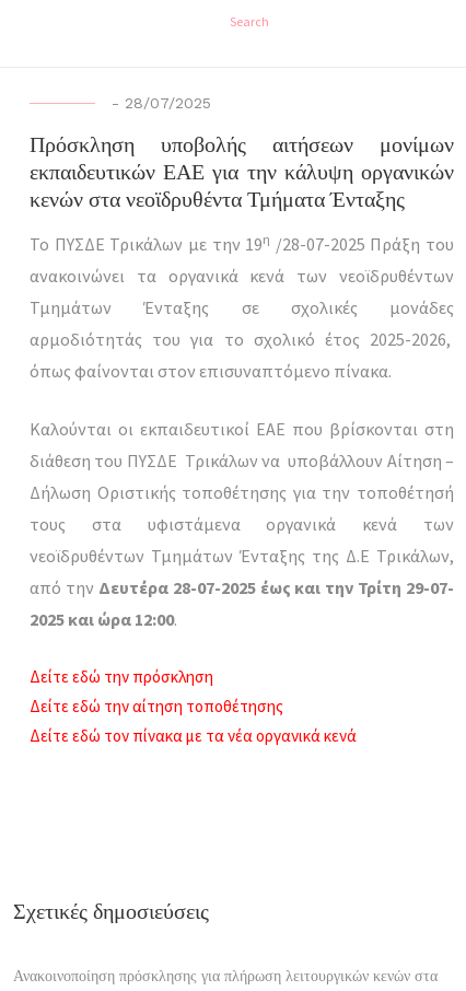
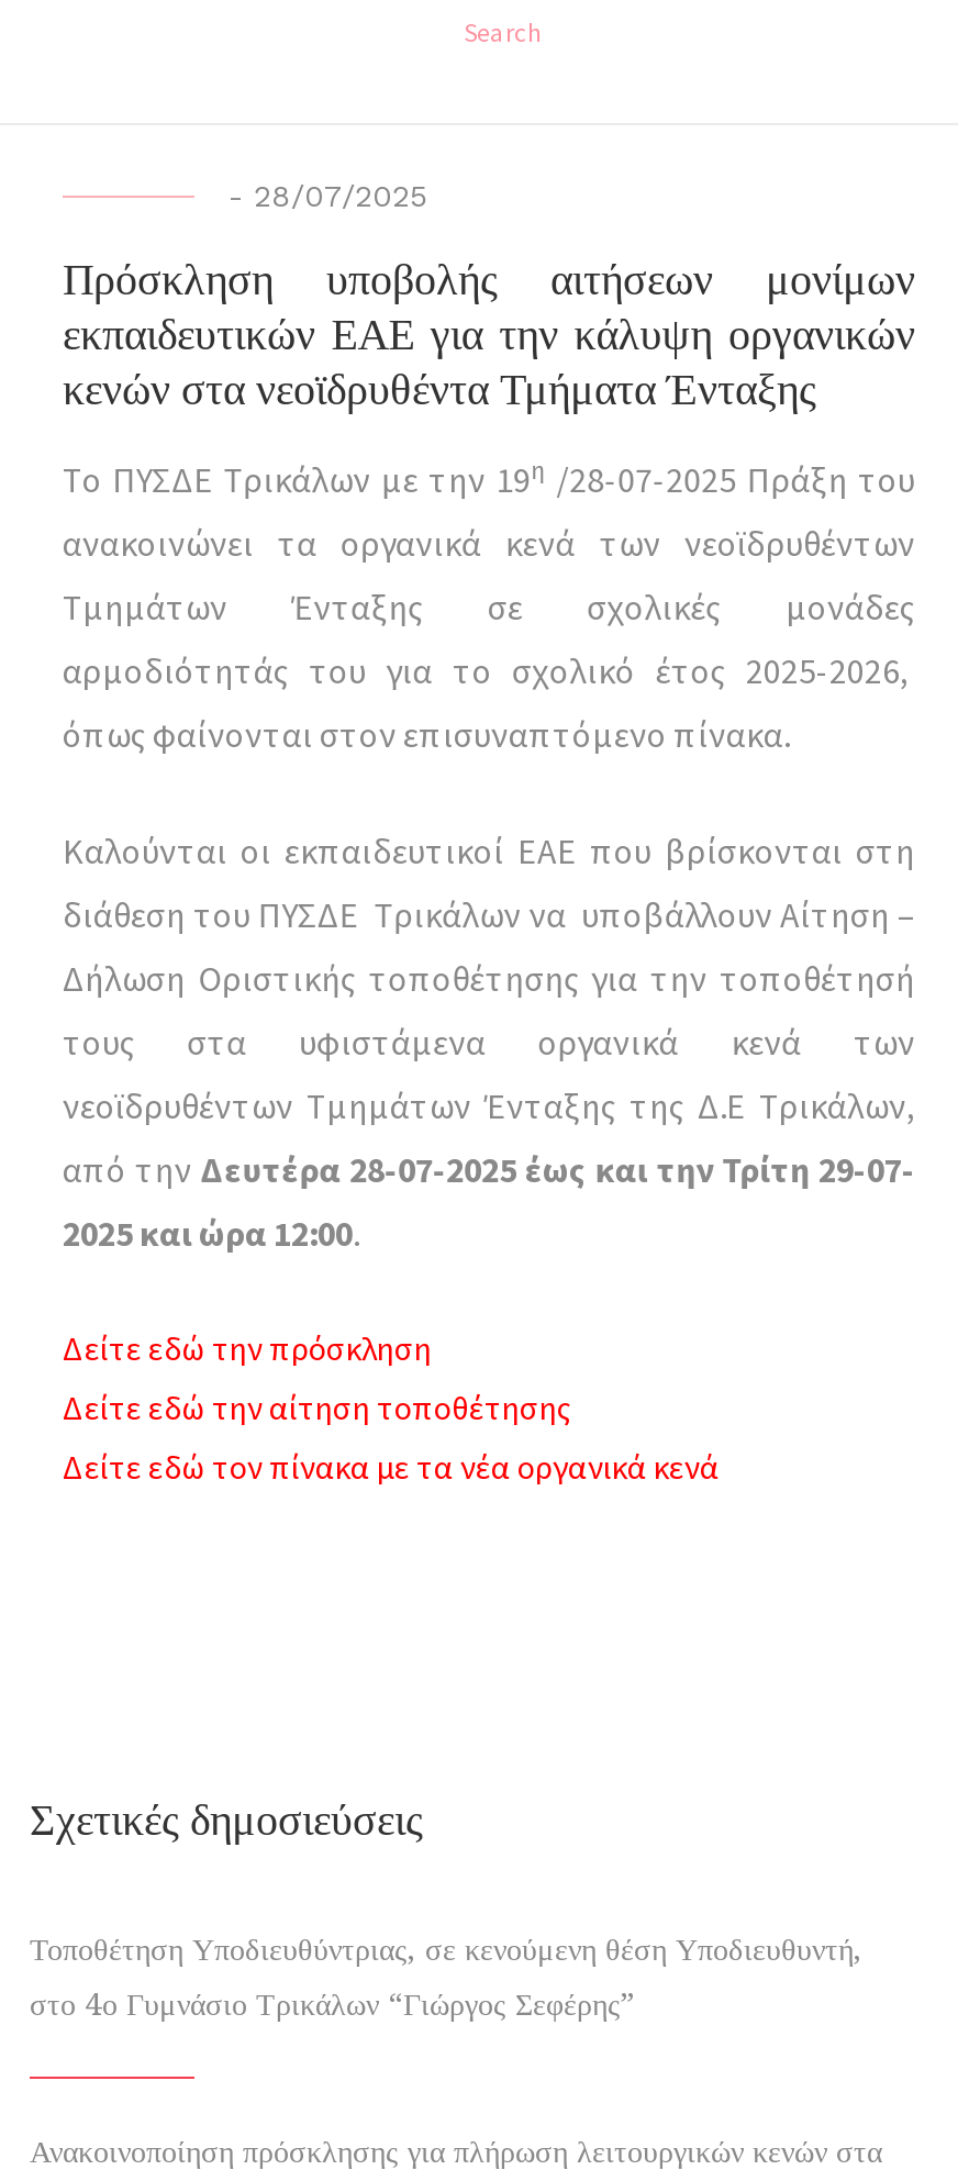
none -> [30,1931,862,2021] Τοποθέτηση Υποδιευθύντριας, σε κενούμενη θέση Υποδιευθυντή, | στο 4ο Γυμνάσιο Τρικάλων “Γιώργος Σεφέρης”

